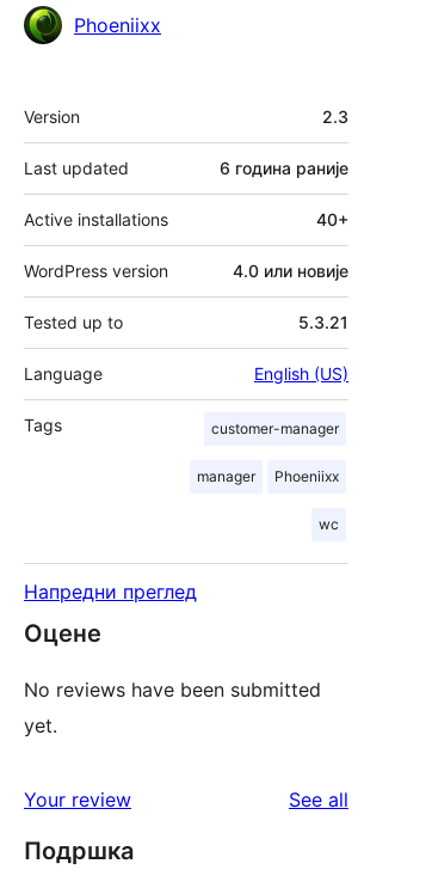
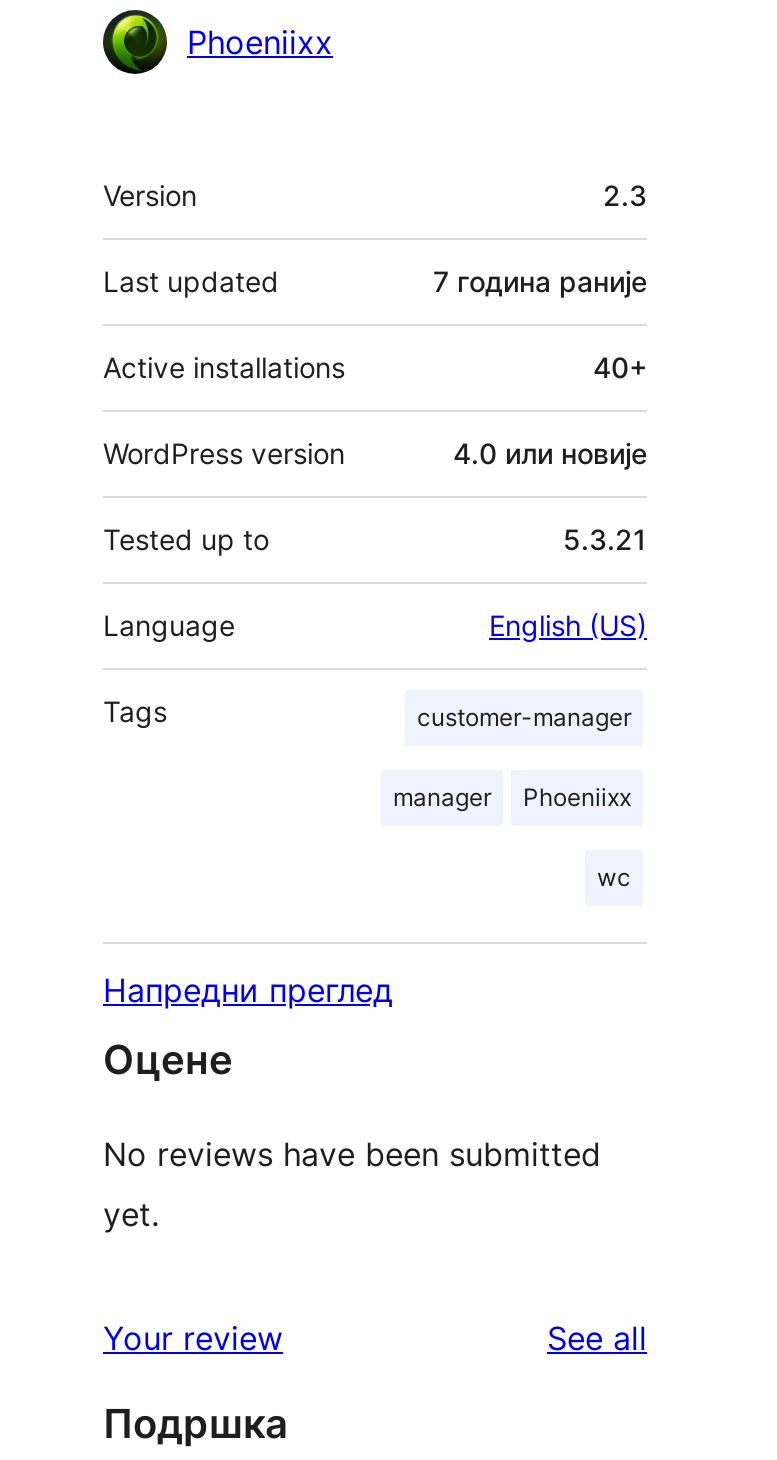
[220,158,348,178] 6 година раније -> [433,264,647,298] 7 година раније

